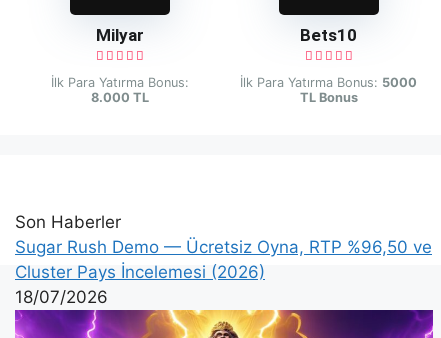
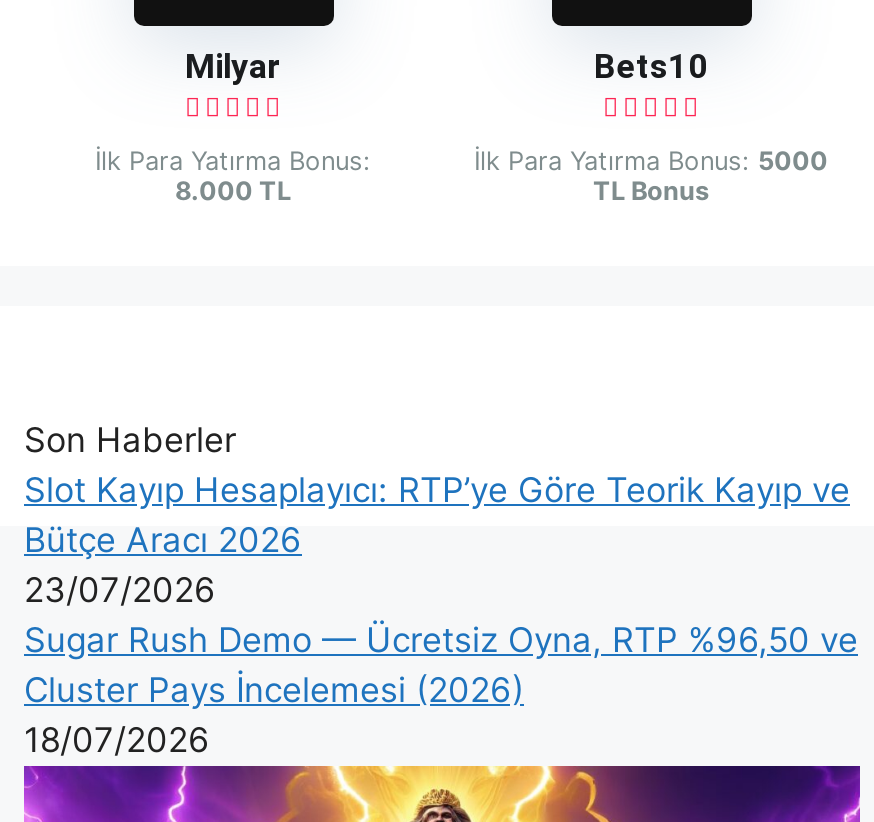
none -> [24,471,850,611] Slot Kayıp Hesaplayıcı: RTP’ye Göre Teorik Kayıp ve | Bütçe Aracı 2026 | 23/07/2026

